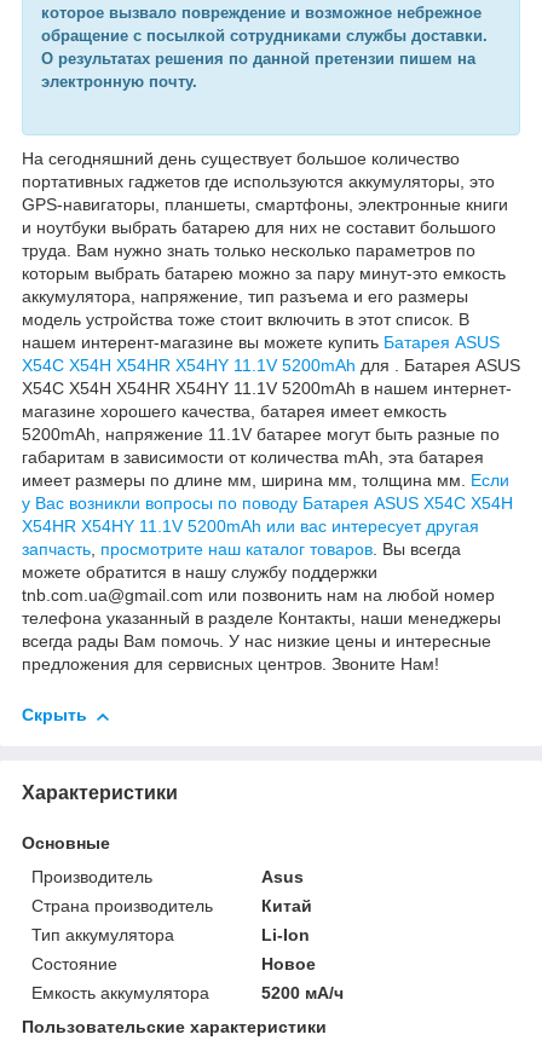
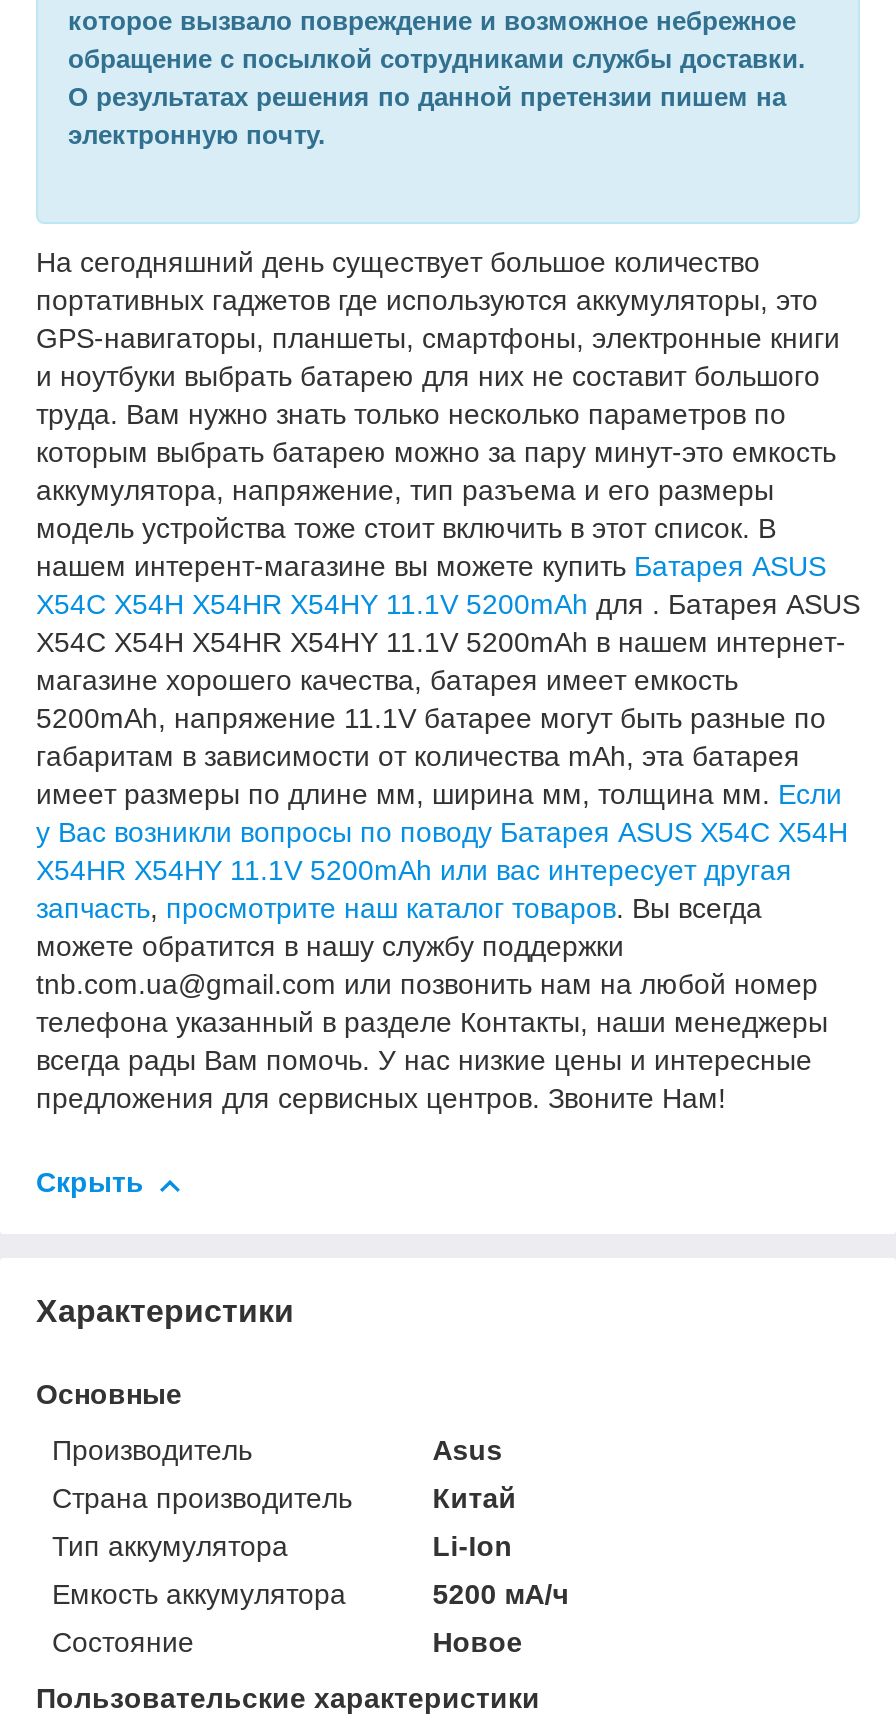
moved [31,954,316,974] -> [52,1627,522,1659]: Состояние | Новое
moved [31,983,344,1003] -> [52,1579,568,1611]: Емкость аккумулятора | 5200 мА/ч

